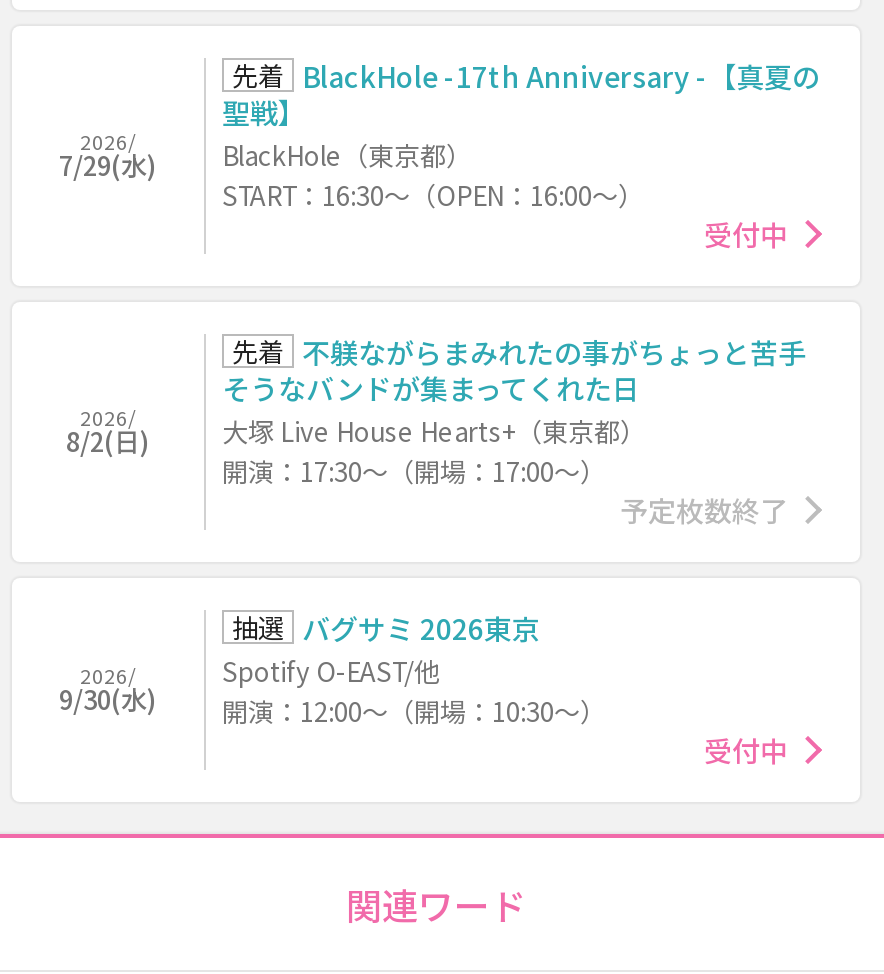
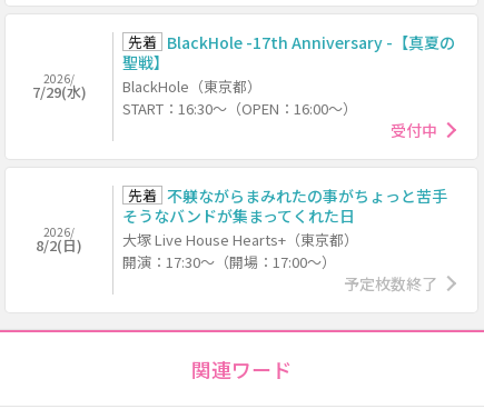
[222,607,788,769] 抽選 バグサミ 2026東京 | Spotify O-EAST/他 | 開演：12:00～（開場：10:30～） | 受付中 -> none
[59,659,157,717] 2026/ | 9/30(水) -> none

